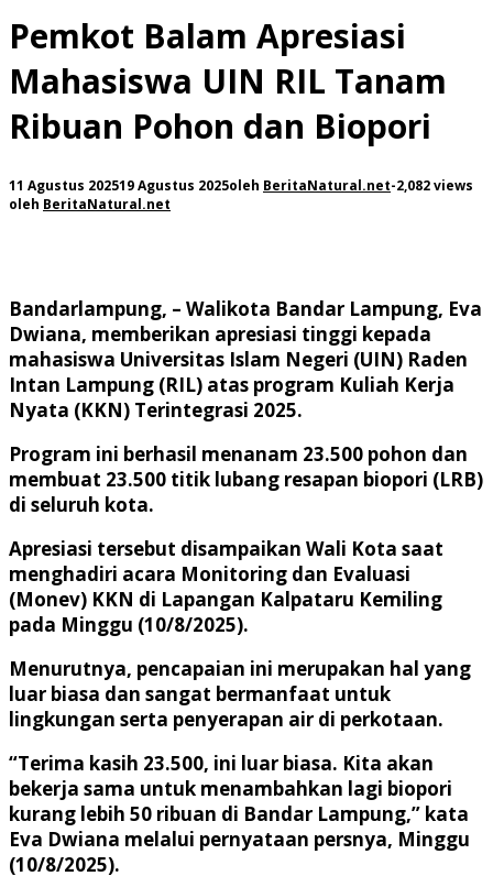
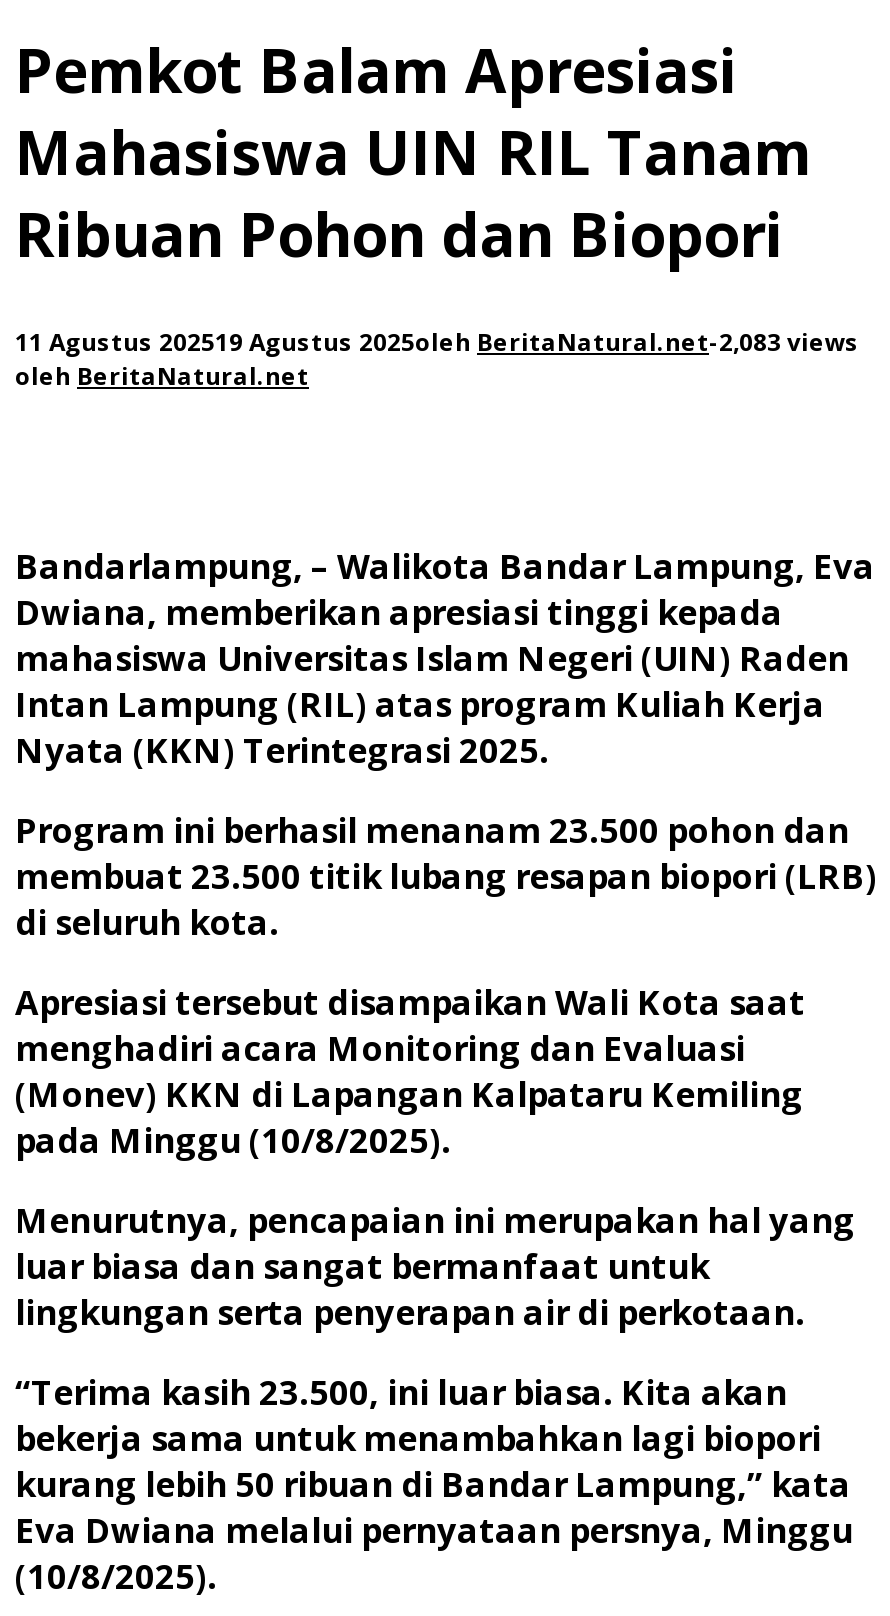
[9,176,473,195] 11 Agustus 202519 Agustus 2025oleh BeritaNatural.net-2,082 views -> [15,325,859,359] 11 Agustus 202519 Agustus 2025oleh BeritaNatural.net-2,083 views

